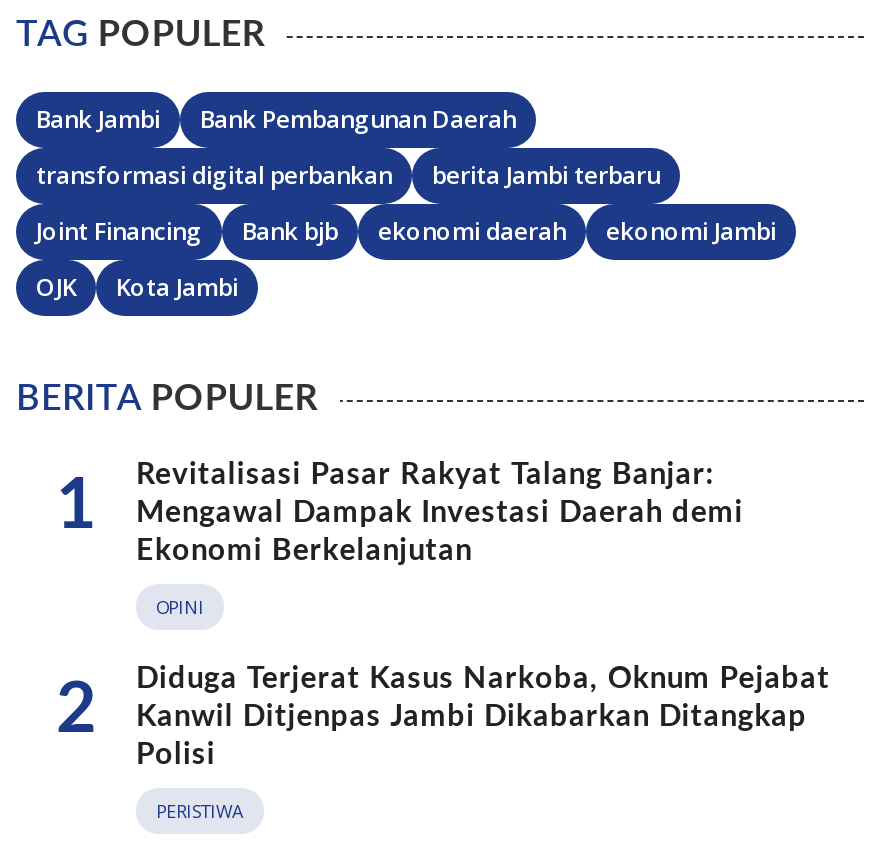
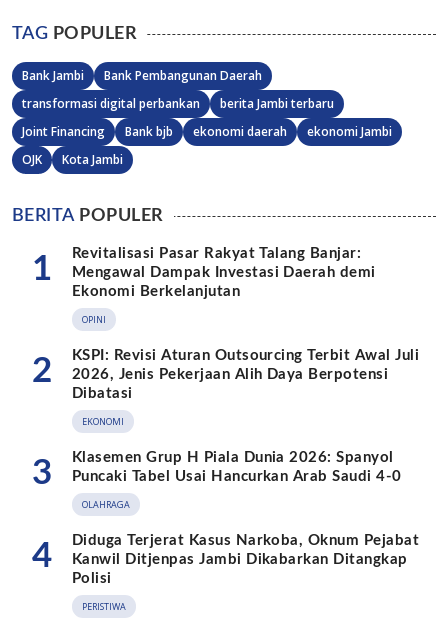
none -> [32,348,419,574] KSPI: Revisi Aturan Outsourcing Terbit Awal Juli | 2026, Jenis Pekerjaan Alih Daya Berpotensi | Dibatasi | EKONOMI | 3 | Klasemen Grup H Piala Dunia 2026: Spanyol | Puncaki Tabel Usai Hancurkan Arab Saudi 4-0 | OLAHRAGA | 4

